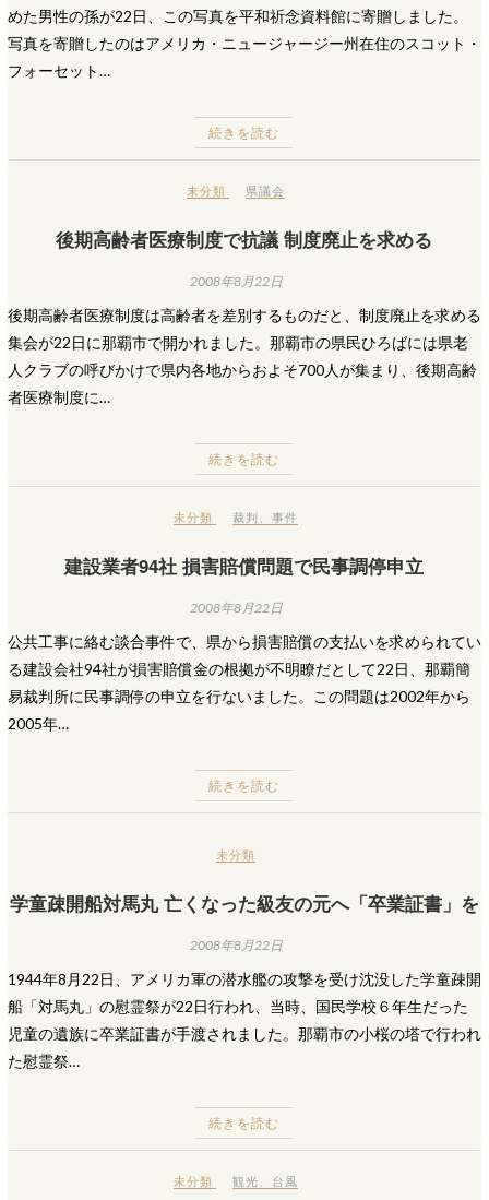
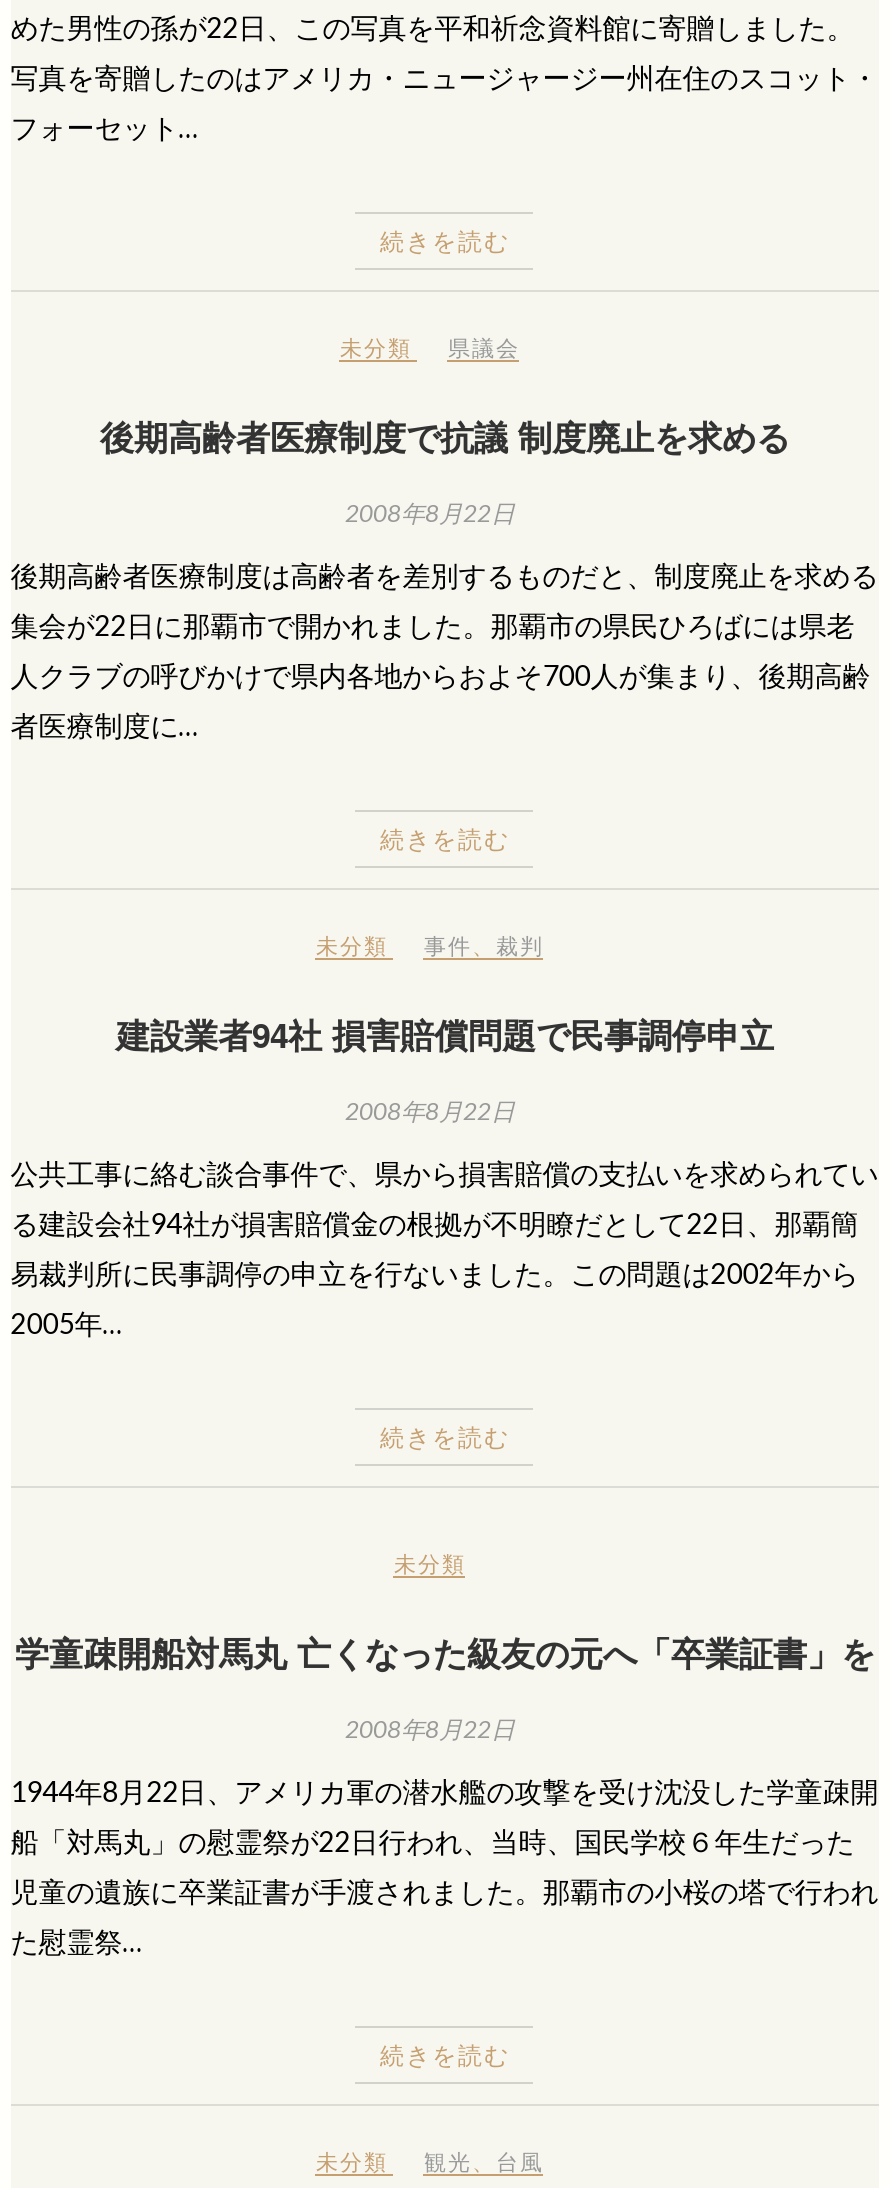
[233,510,299,524] 裁判、事件 -> [424,932,544,958] 事件、裁判

